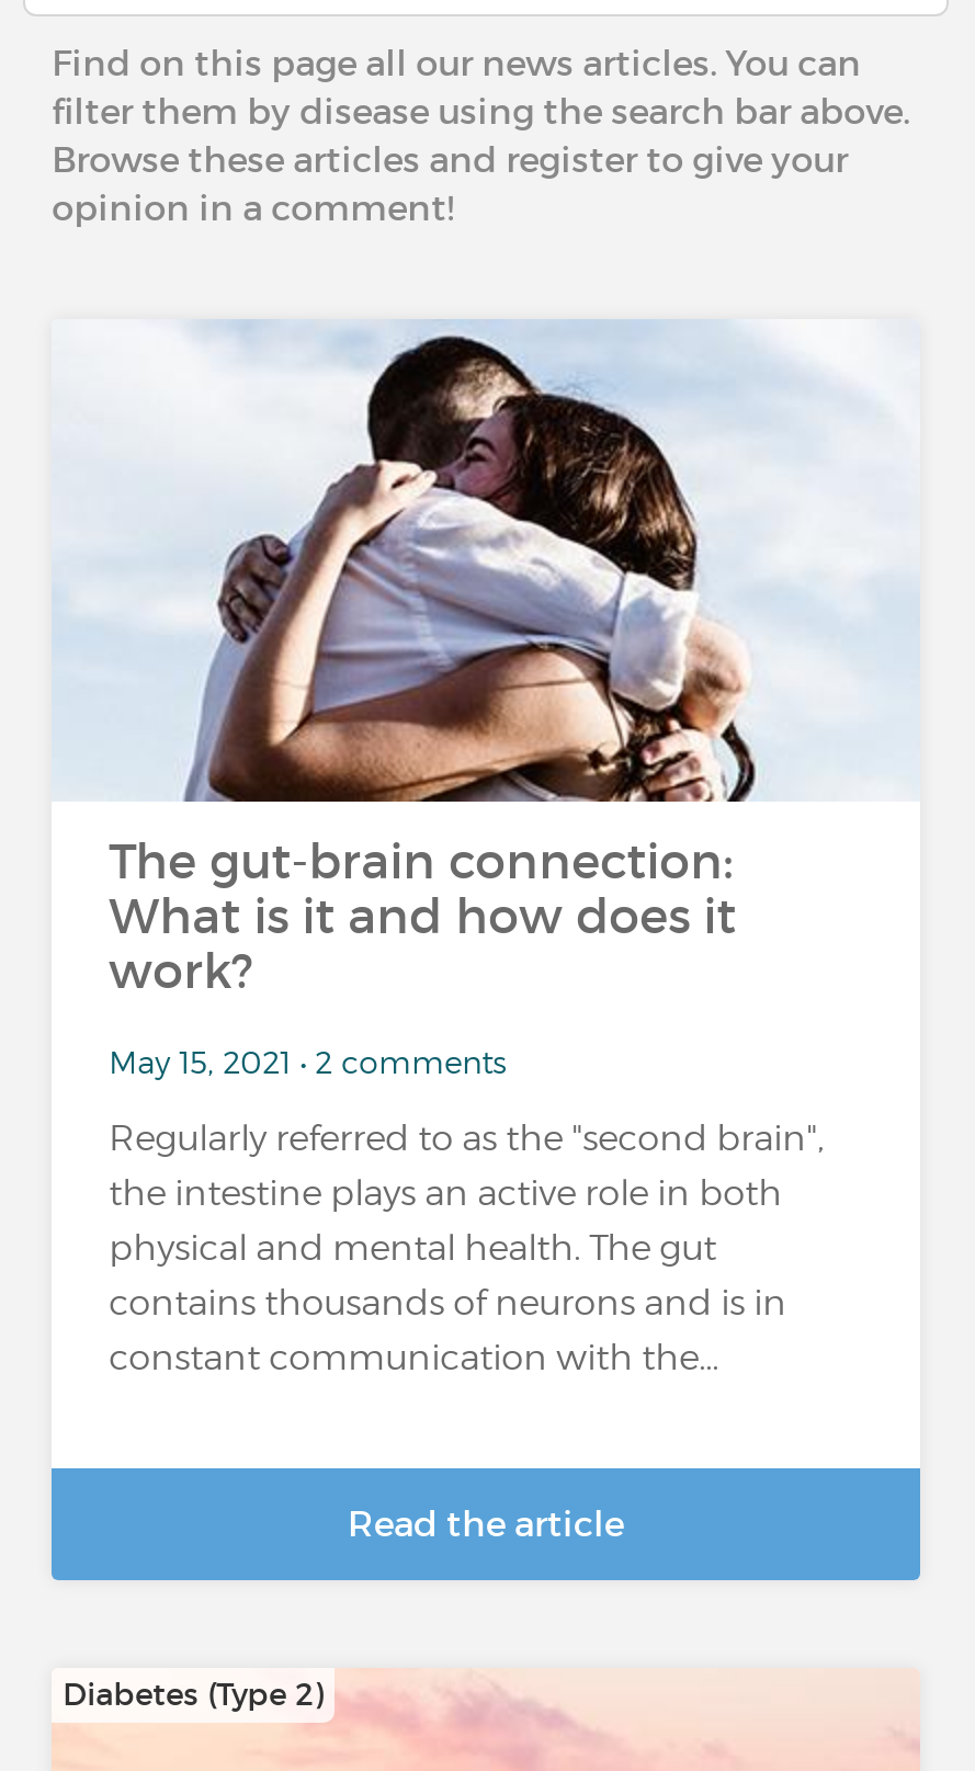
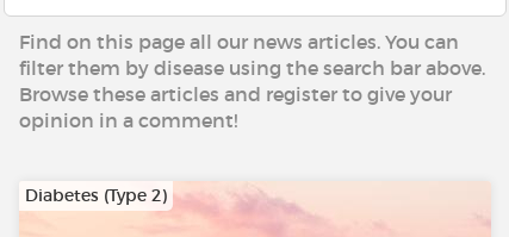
[54,319,918,1379] [image] | The gut-brain connection: | What is it and how does it | work? | May 15, 2021 • 2 comments | Regularly referred to as the "second brain", | the intestine plays an active role in both | physical and mental health. The gut | contains thousands of neurons and is in | constant communication with the... -> none
[348,1501,624,1545] Read the article -> none

